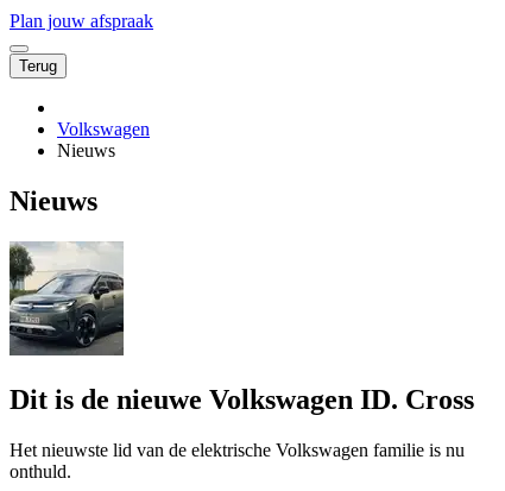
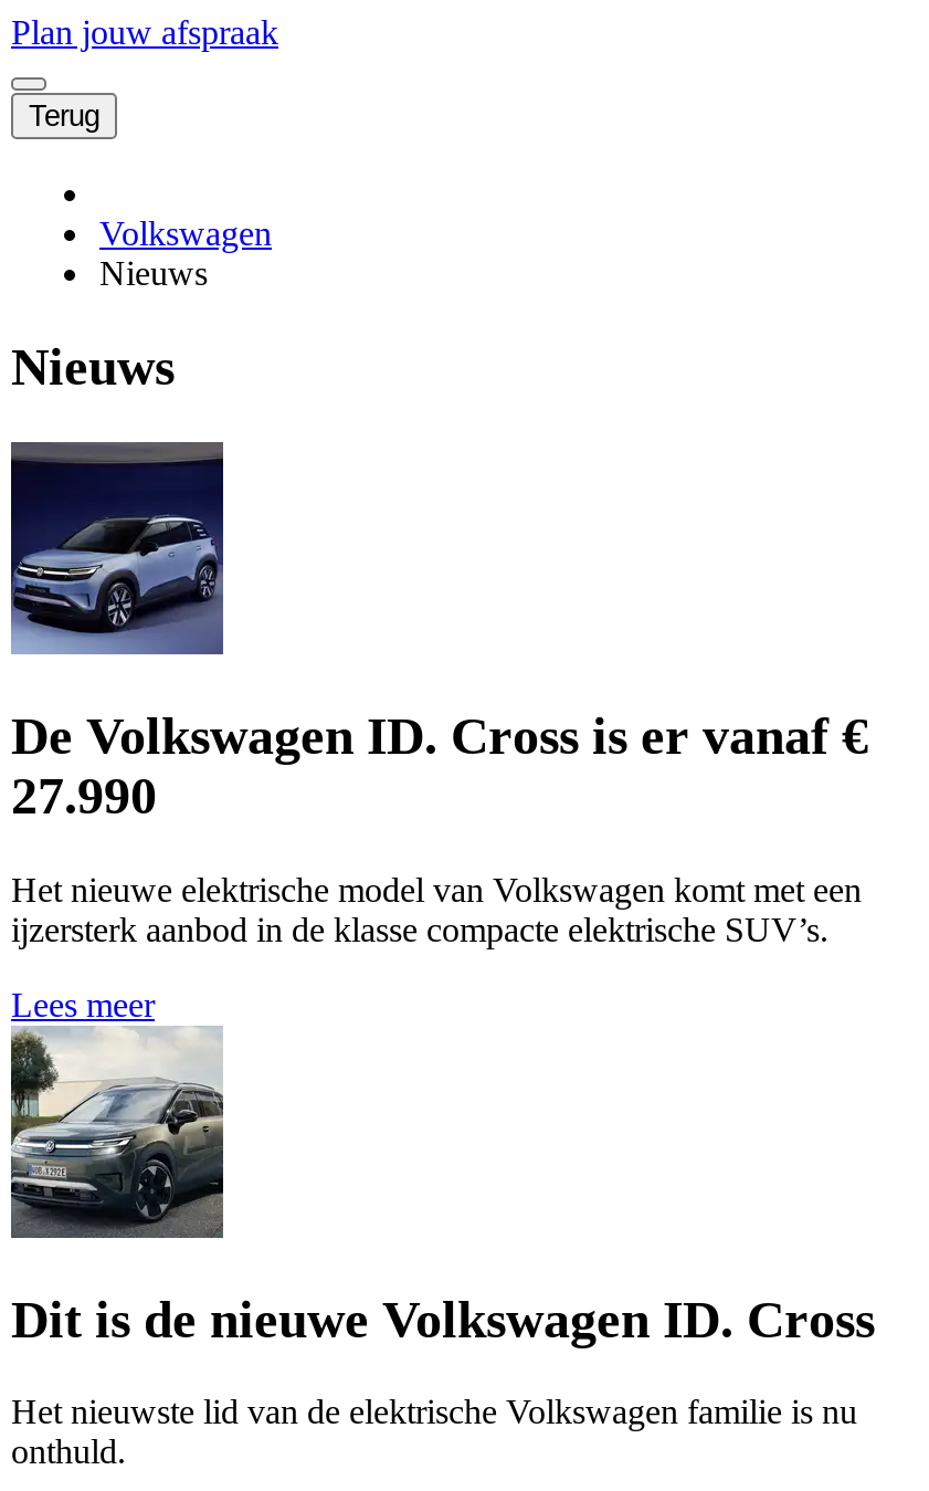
none -> [11,440,868,1023] [image] | De Volkswagen ID. Cross is er vanaf € | 27.990 | Het nieuwe elektrische model van Volkswagen komt met een | ijzersterk aanbod in de klasse compacte elektrische SUV’s. | Lees meer

